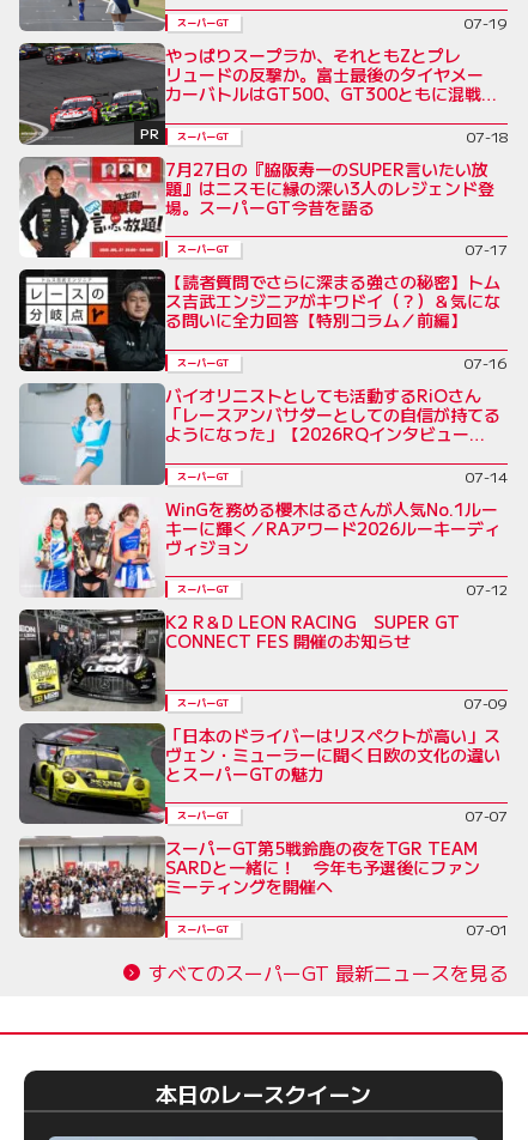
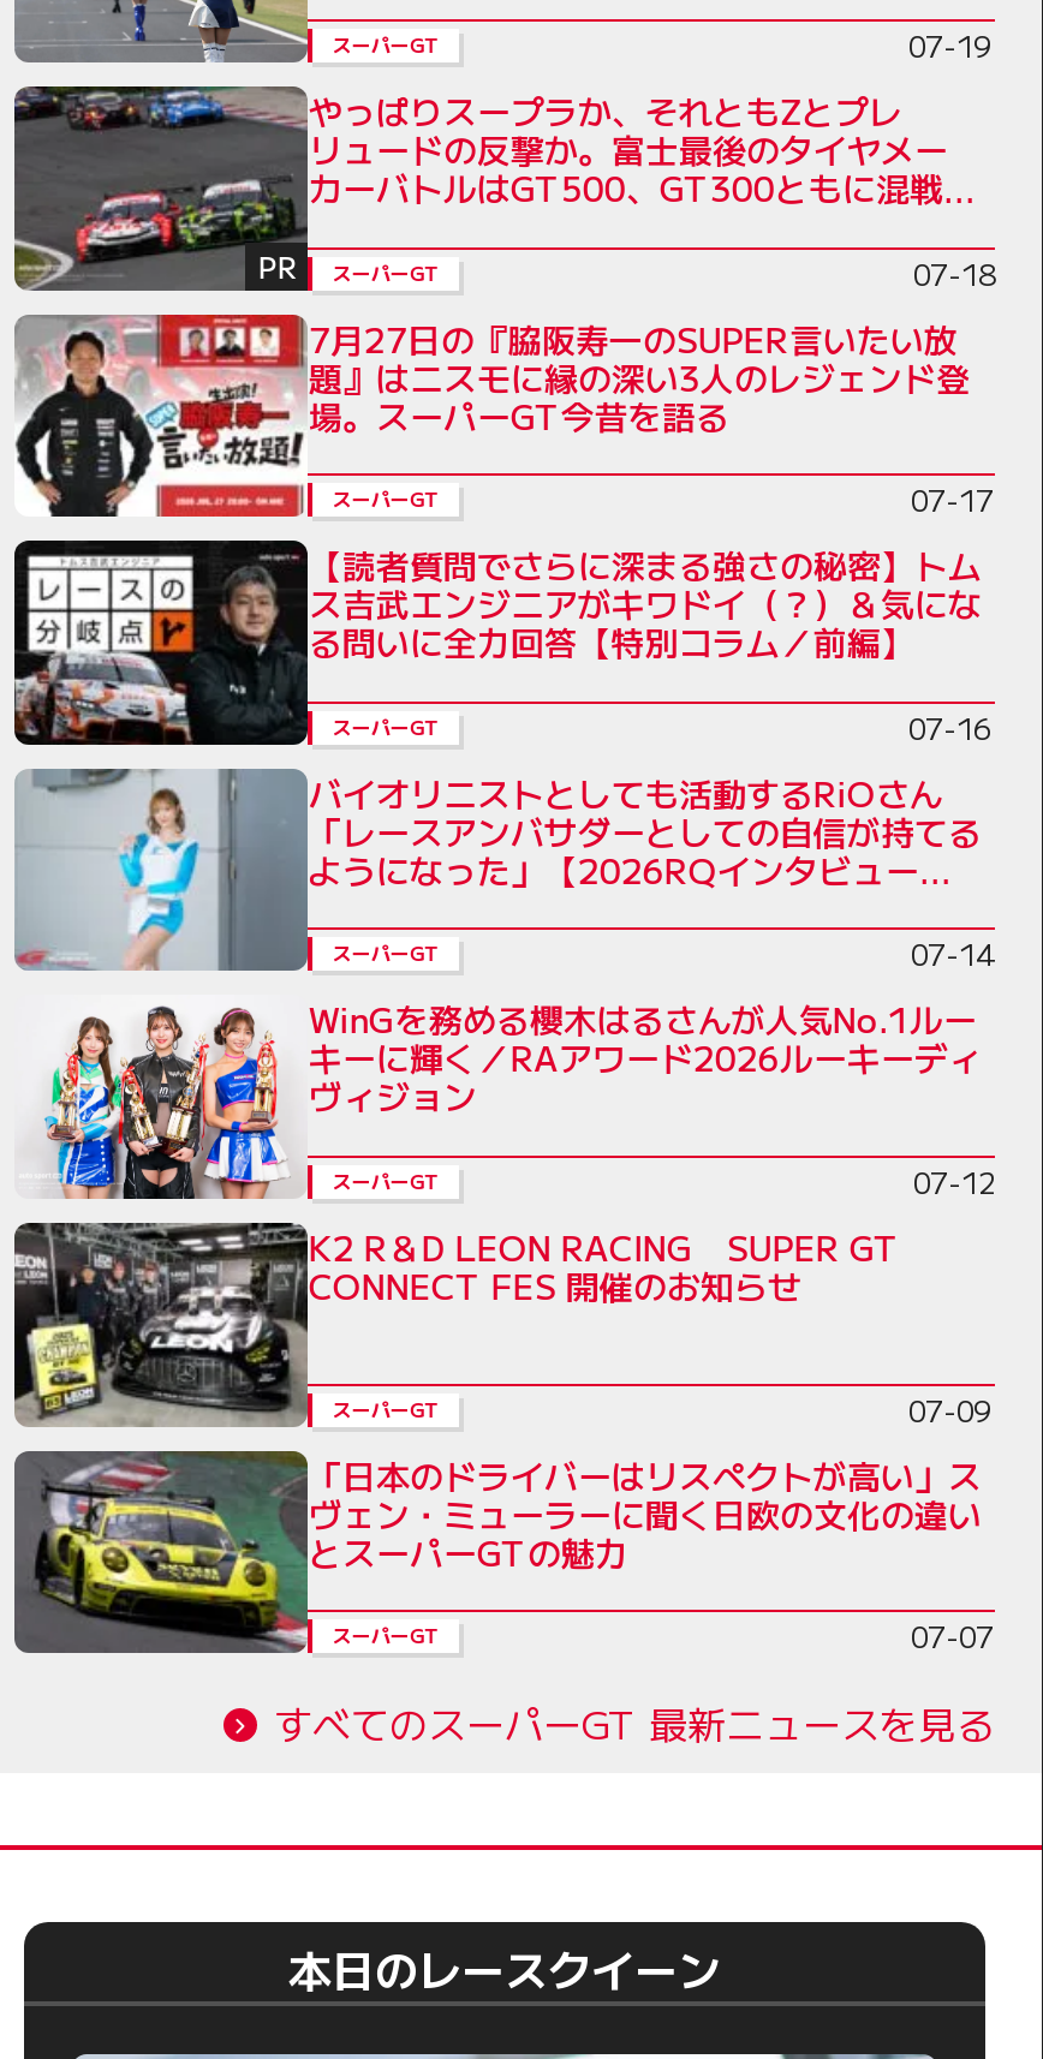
[19,836,508,939] [image] | スーパーGT第5戦鈴鹿の夜をTGR TEAM | SARDと一緒に！ 今年も予選後にファン | ミーティングを開催へ | スーパーGT | 07-01 -> none

